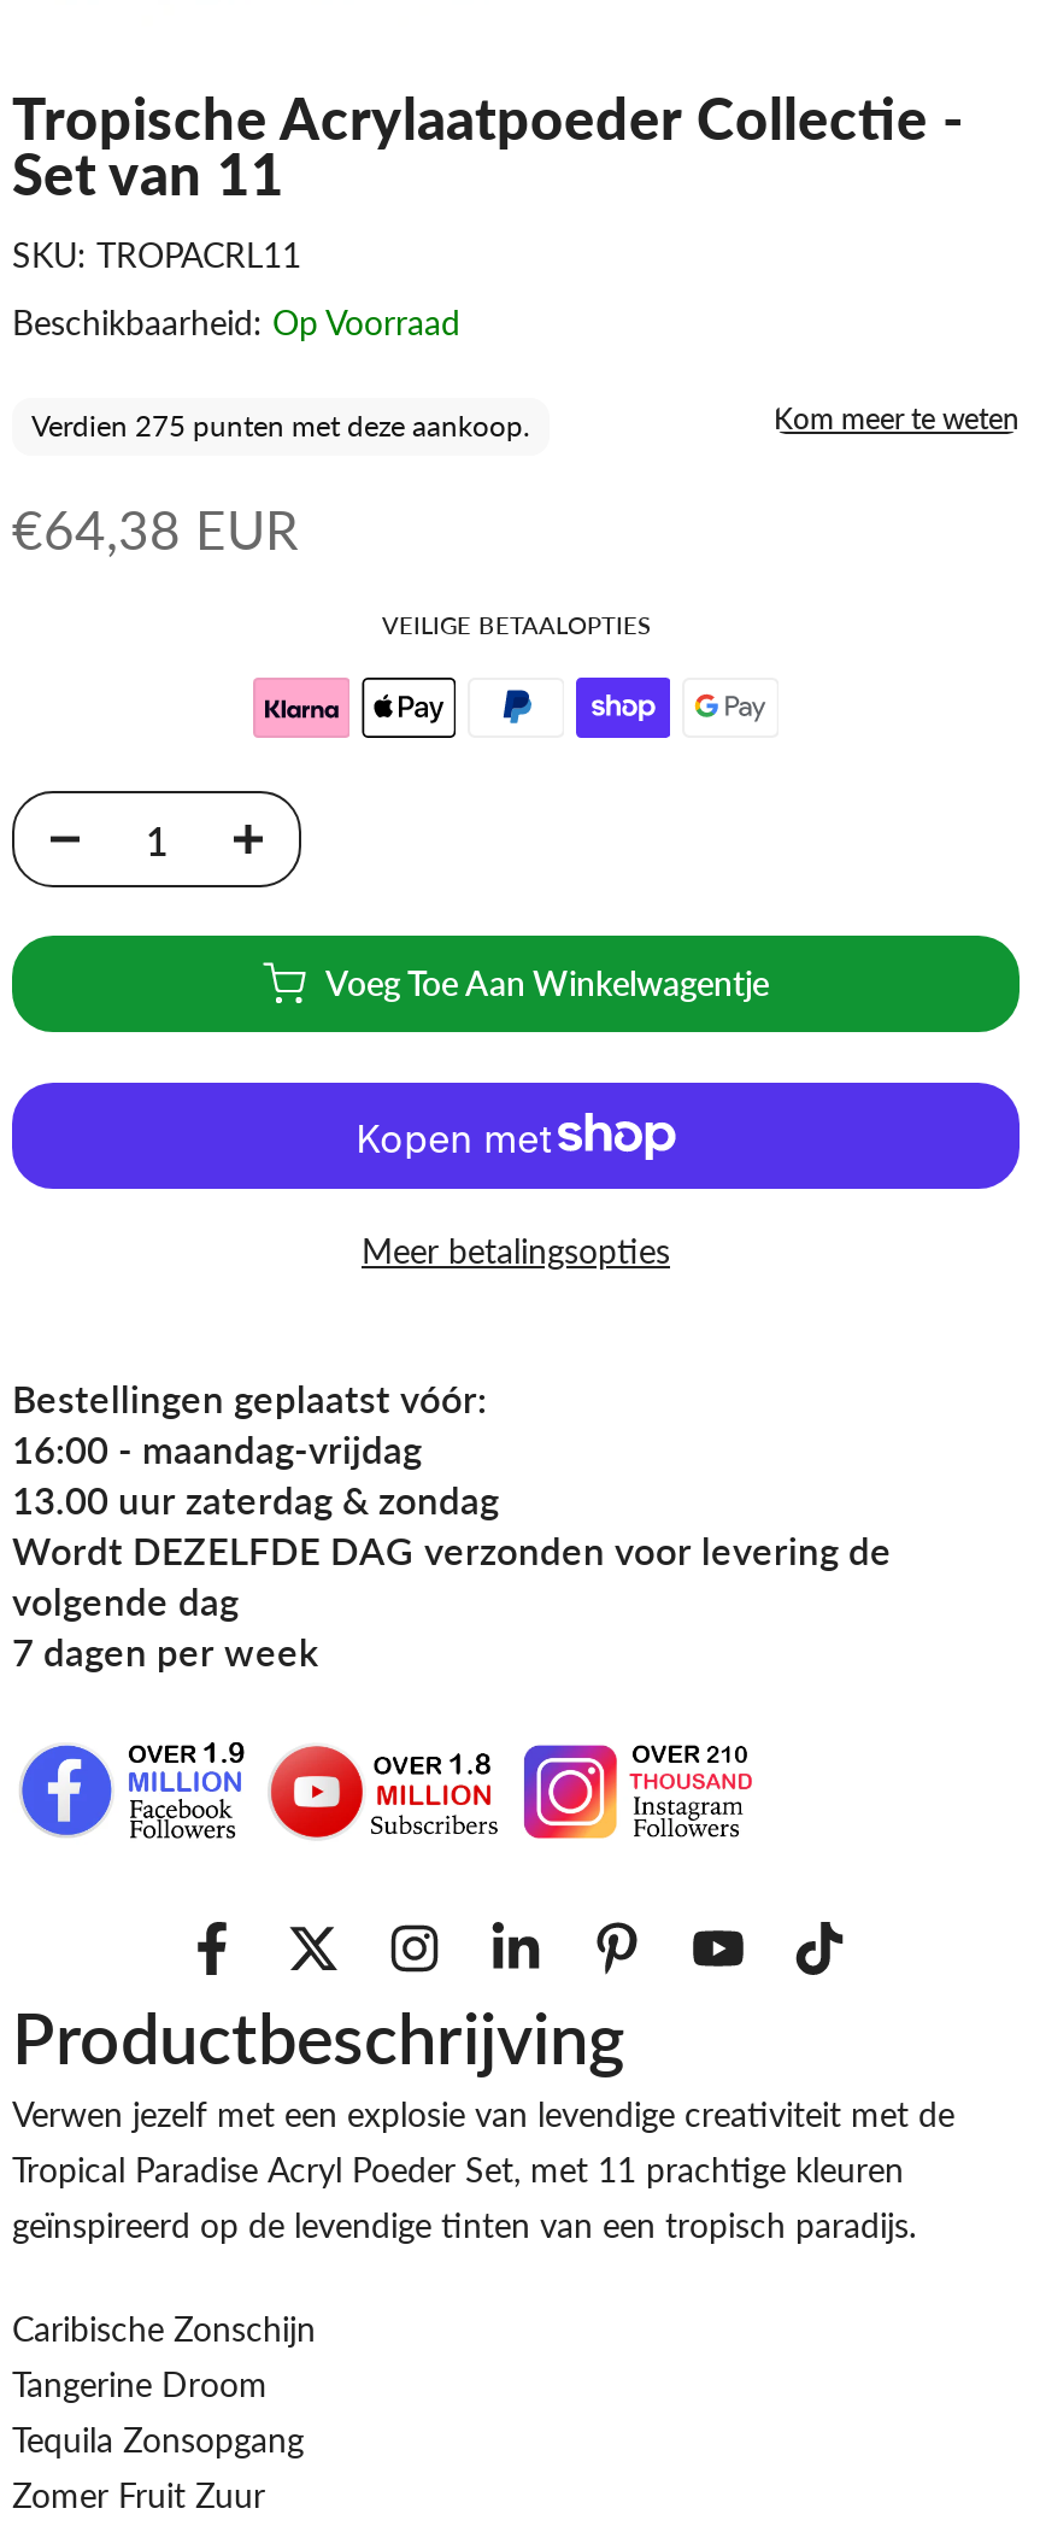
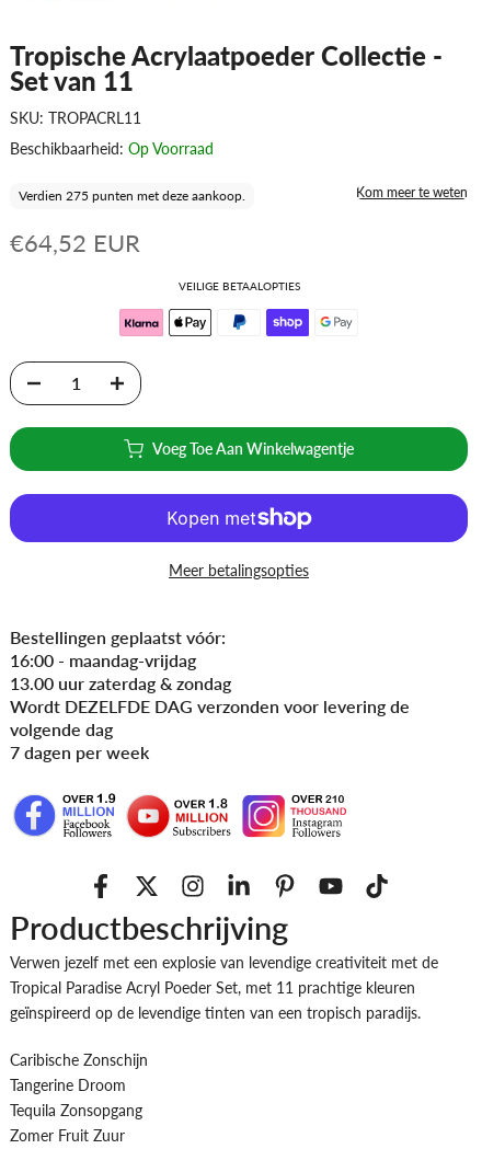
[12,498,299,563] €64,38 EUR -> [10,228,140,257] €64,52 EUR

